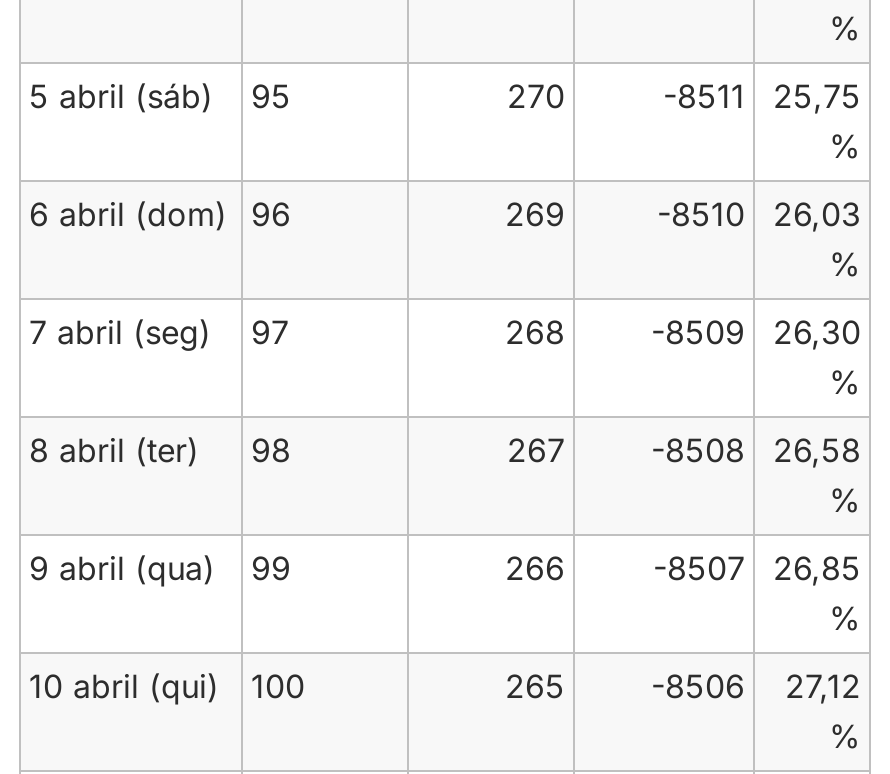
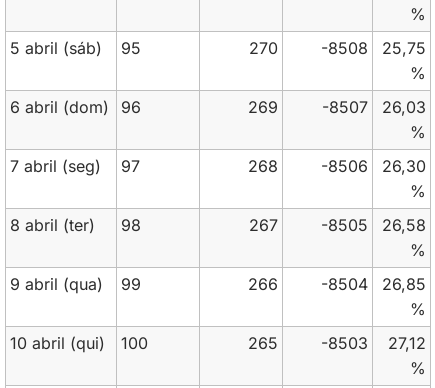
[663,76,861,116] -8511 25,75 -> [321,38,426,58] -8508 25,75
[657,194,861,234] -8510 26,03 -> [322,97,426,117] -8507 26,03
[651,312,861,352] -8509 26,30 -> [321,156,426,176] -8506 26,30
[651,430,861,470] -8508 26,58 -> [321,215,426,235] -8505 26,58
[653,548,861,588] -8507 26,85 -> [321,274,426,294] -8504 26,85
[651,666,861,706] -8506 27,12 -> [321,333,426,353] -8503 27,12

